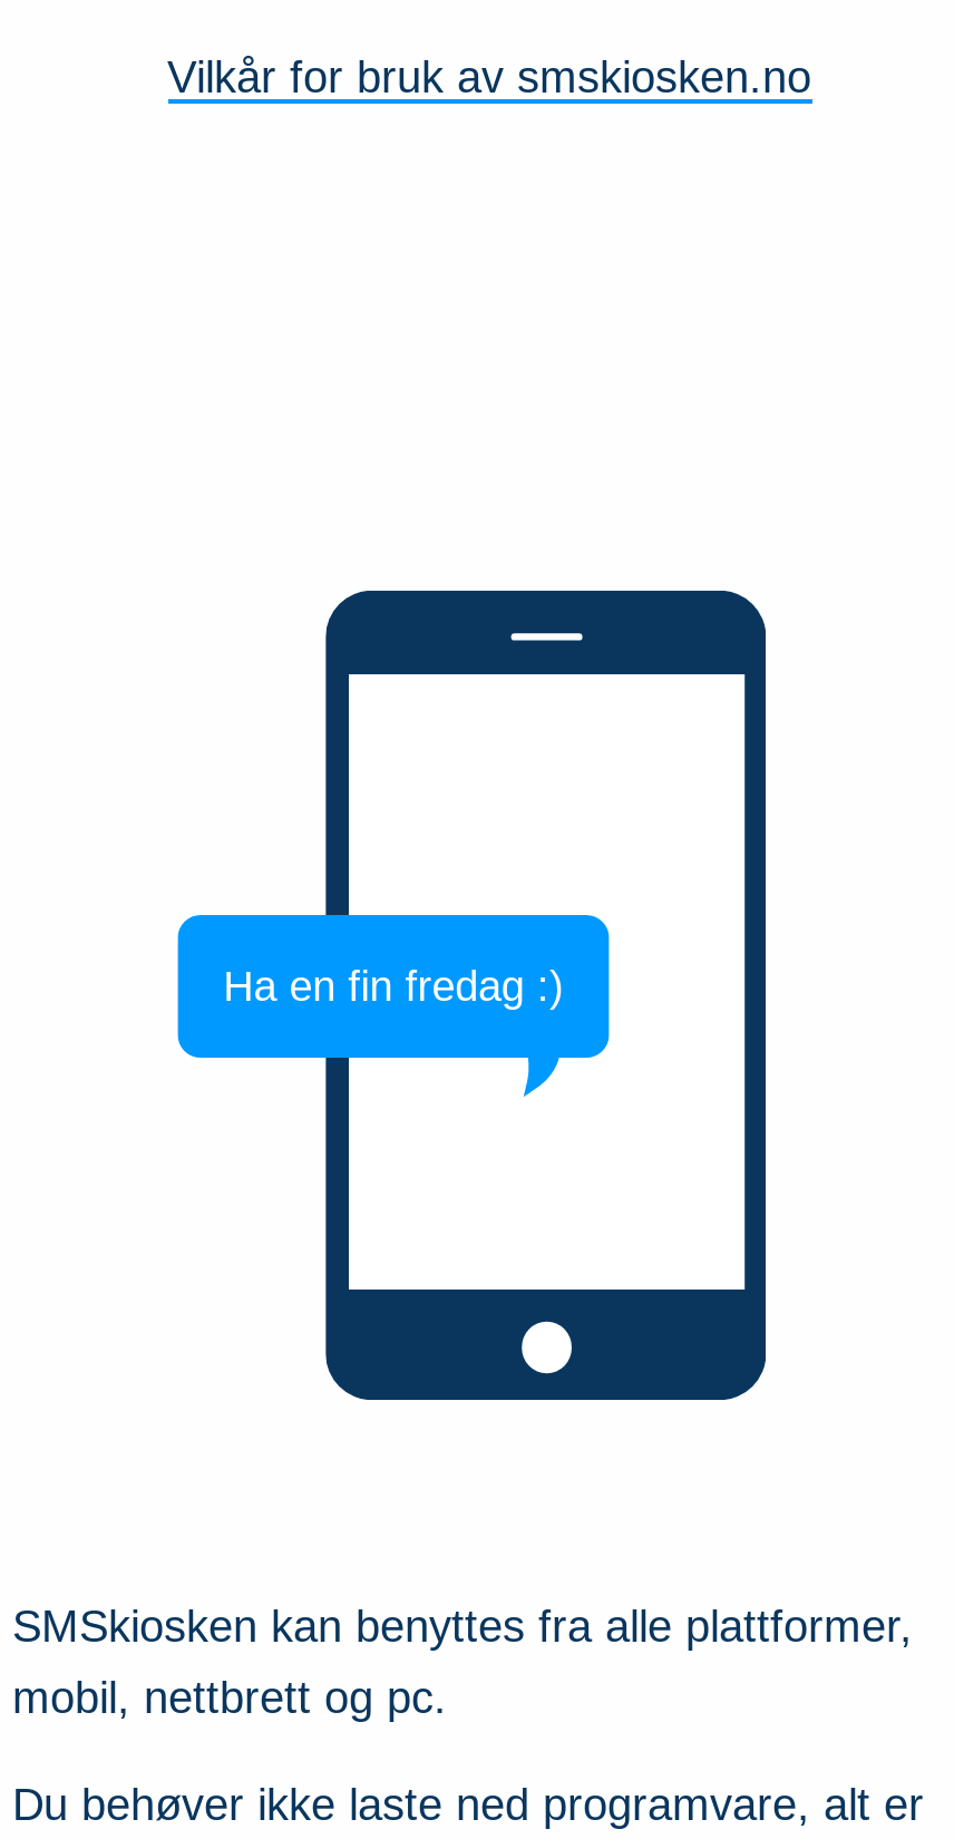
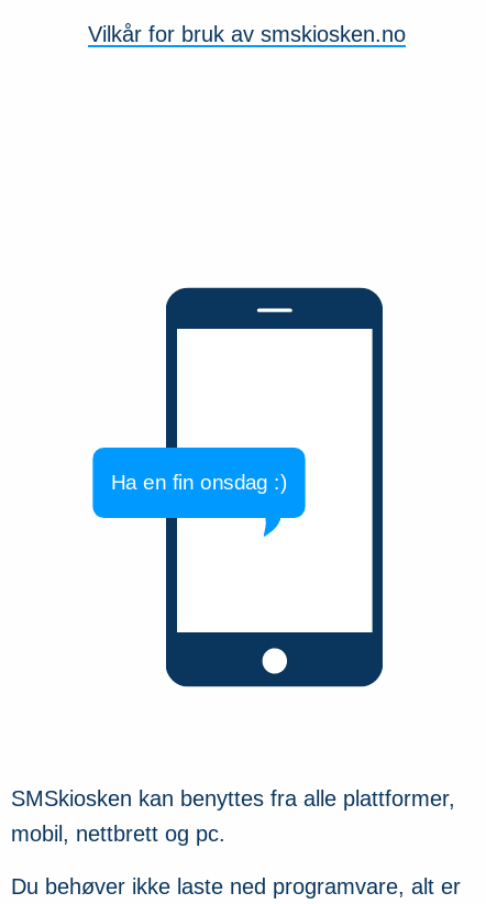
[223,962,564,1010] Ha en fin fredag :) -> [111,471,287,495] Ha en fin onsdag :)

